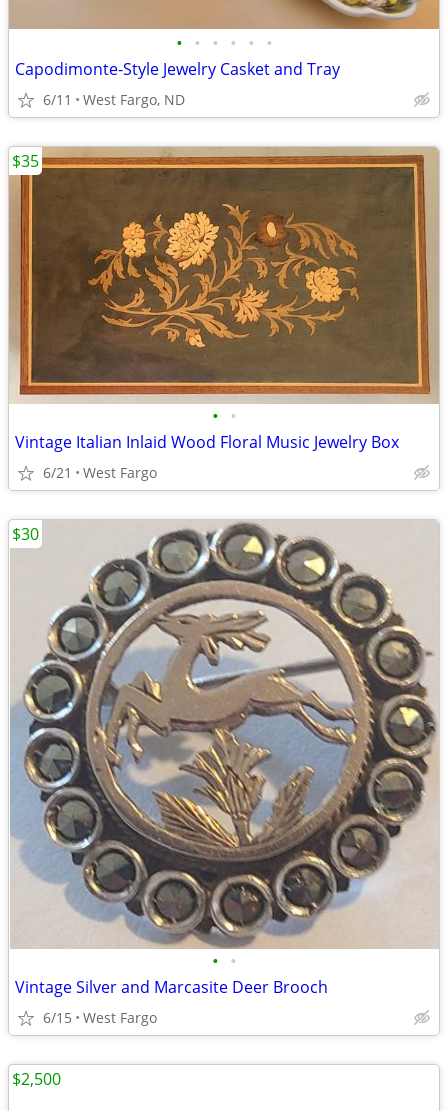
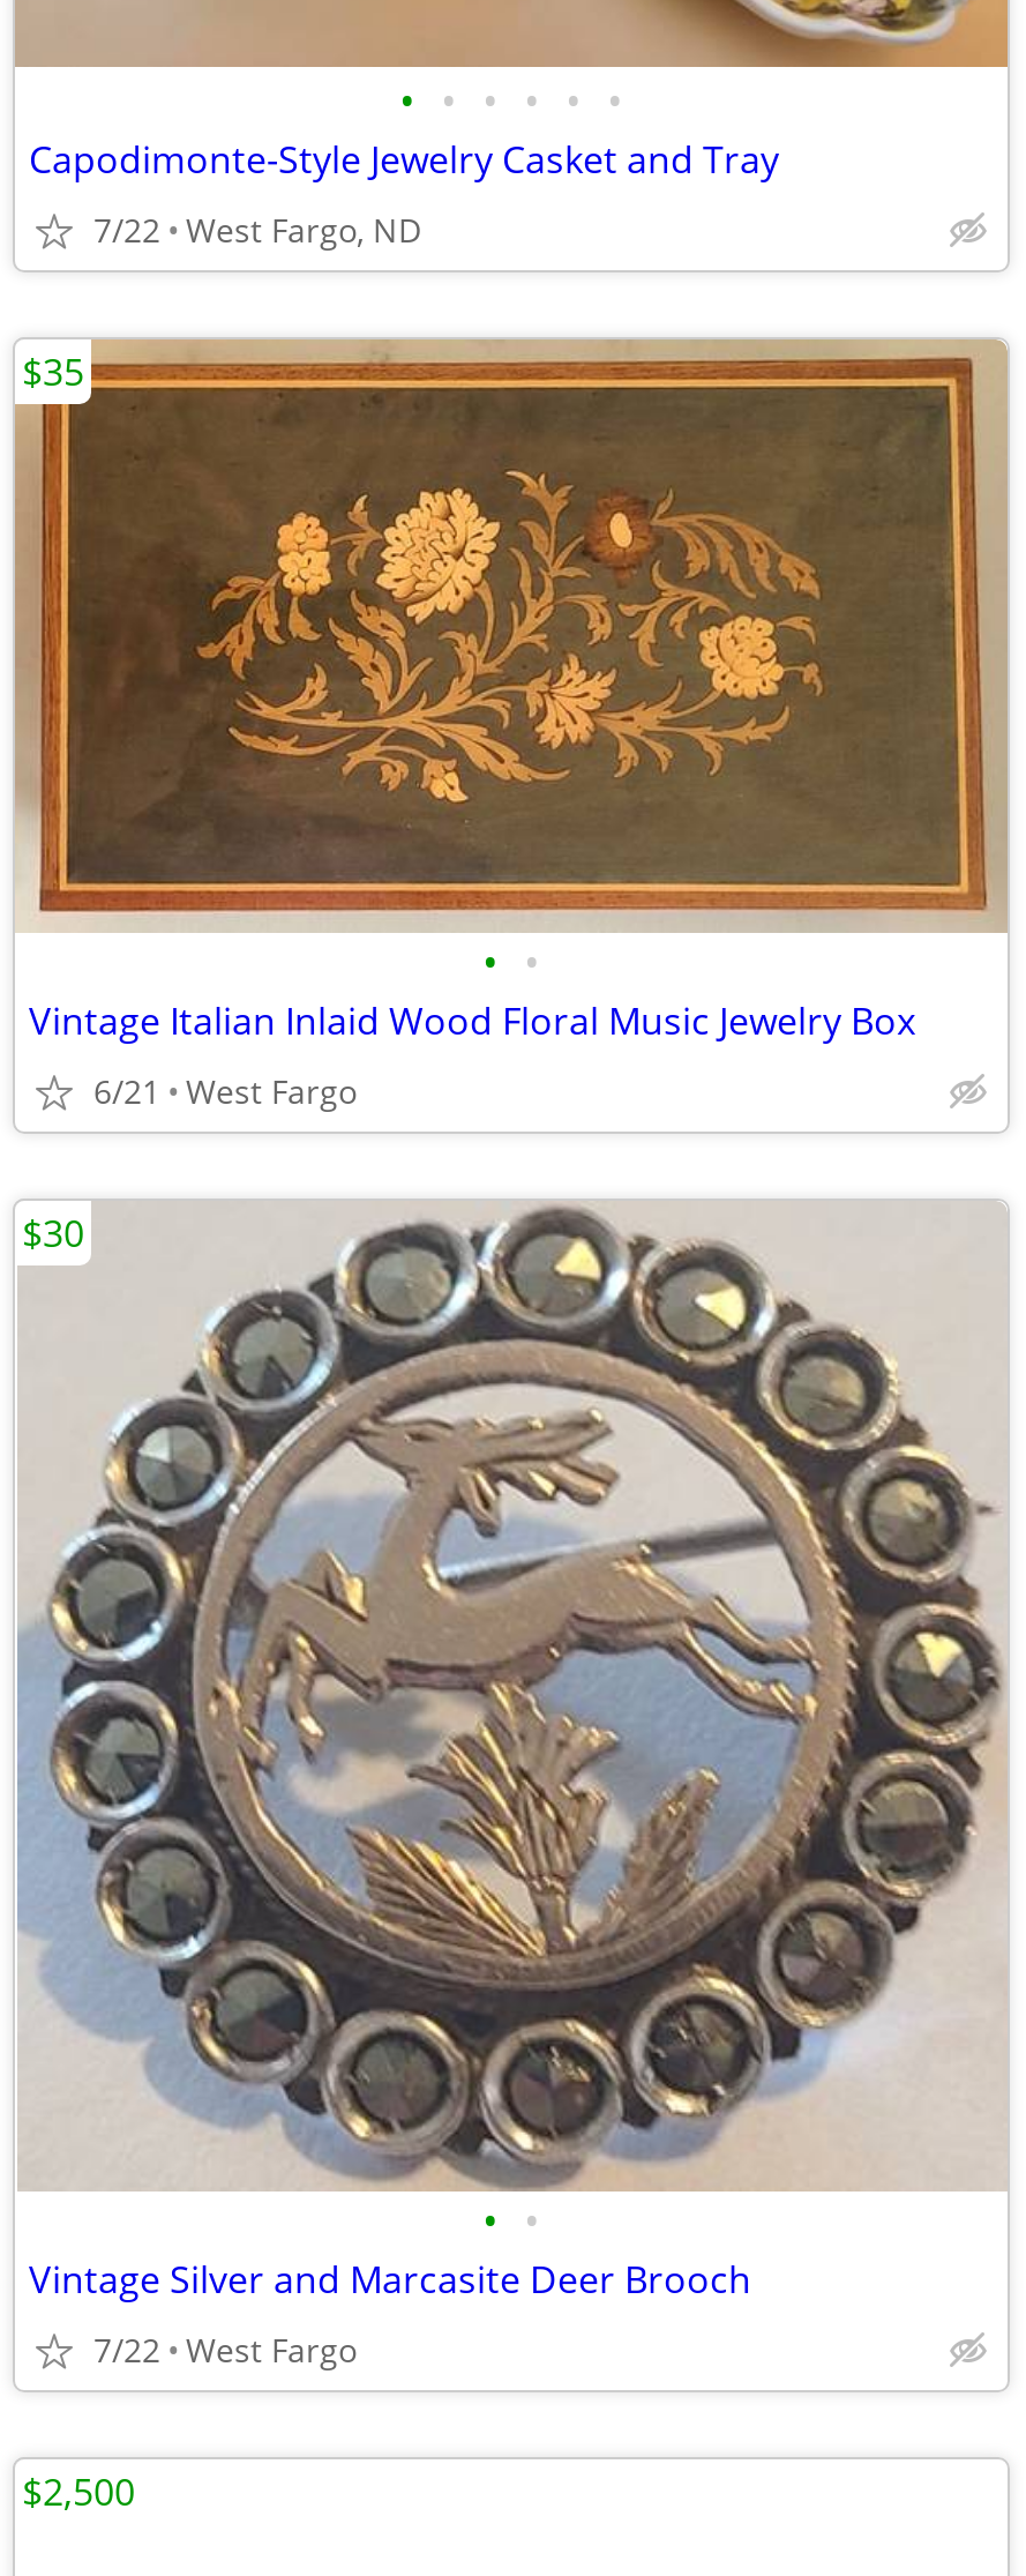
[43,90,185,109] 6/11 West Fargo, ND -> [93,208,421,252] 7/22 West Fargo, ND
[43,1008,157,1027] 6/15 West Fargo -> [93,2328,357,2372] 7/22 West Fargo

